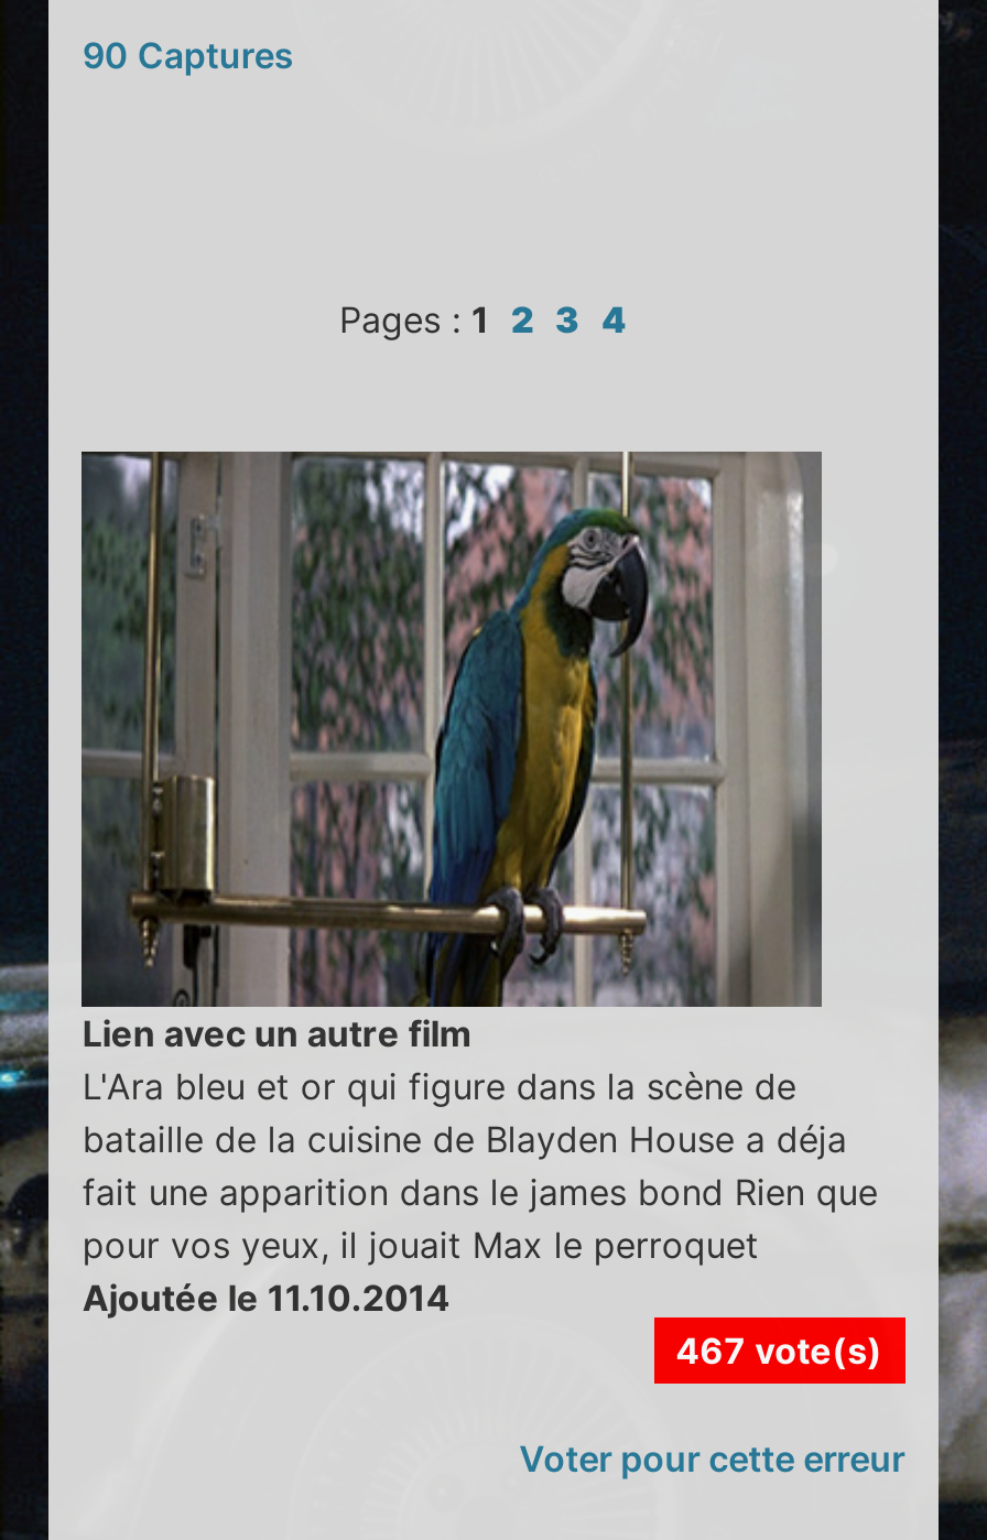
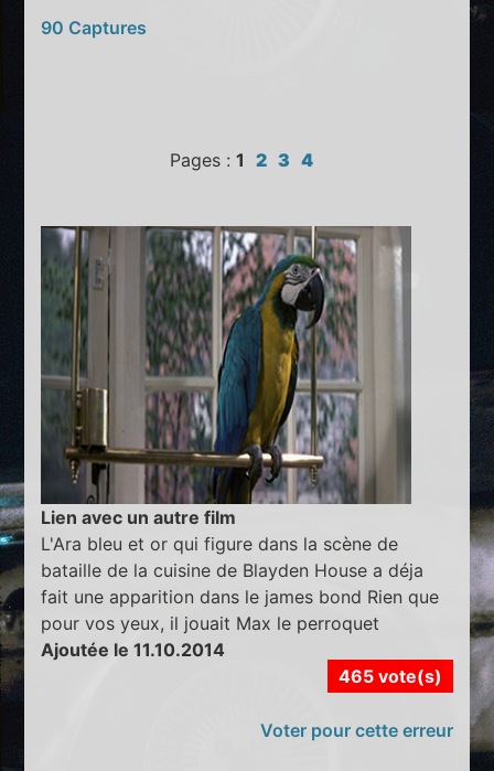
[675,1328,883,1372] 467 vote(s) -> [338,665,442,687] 465 vote(s)

